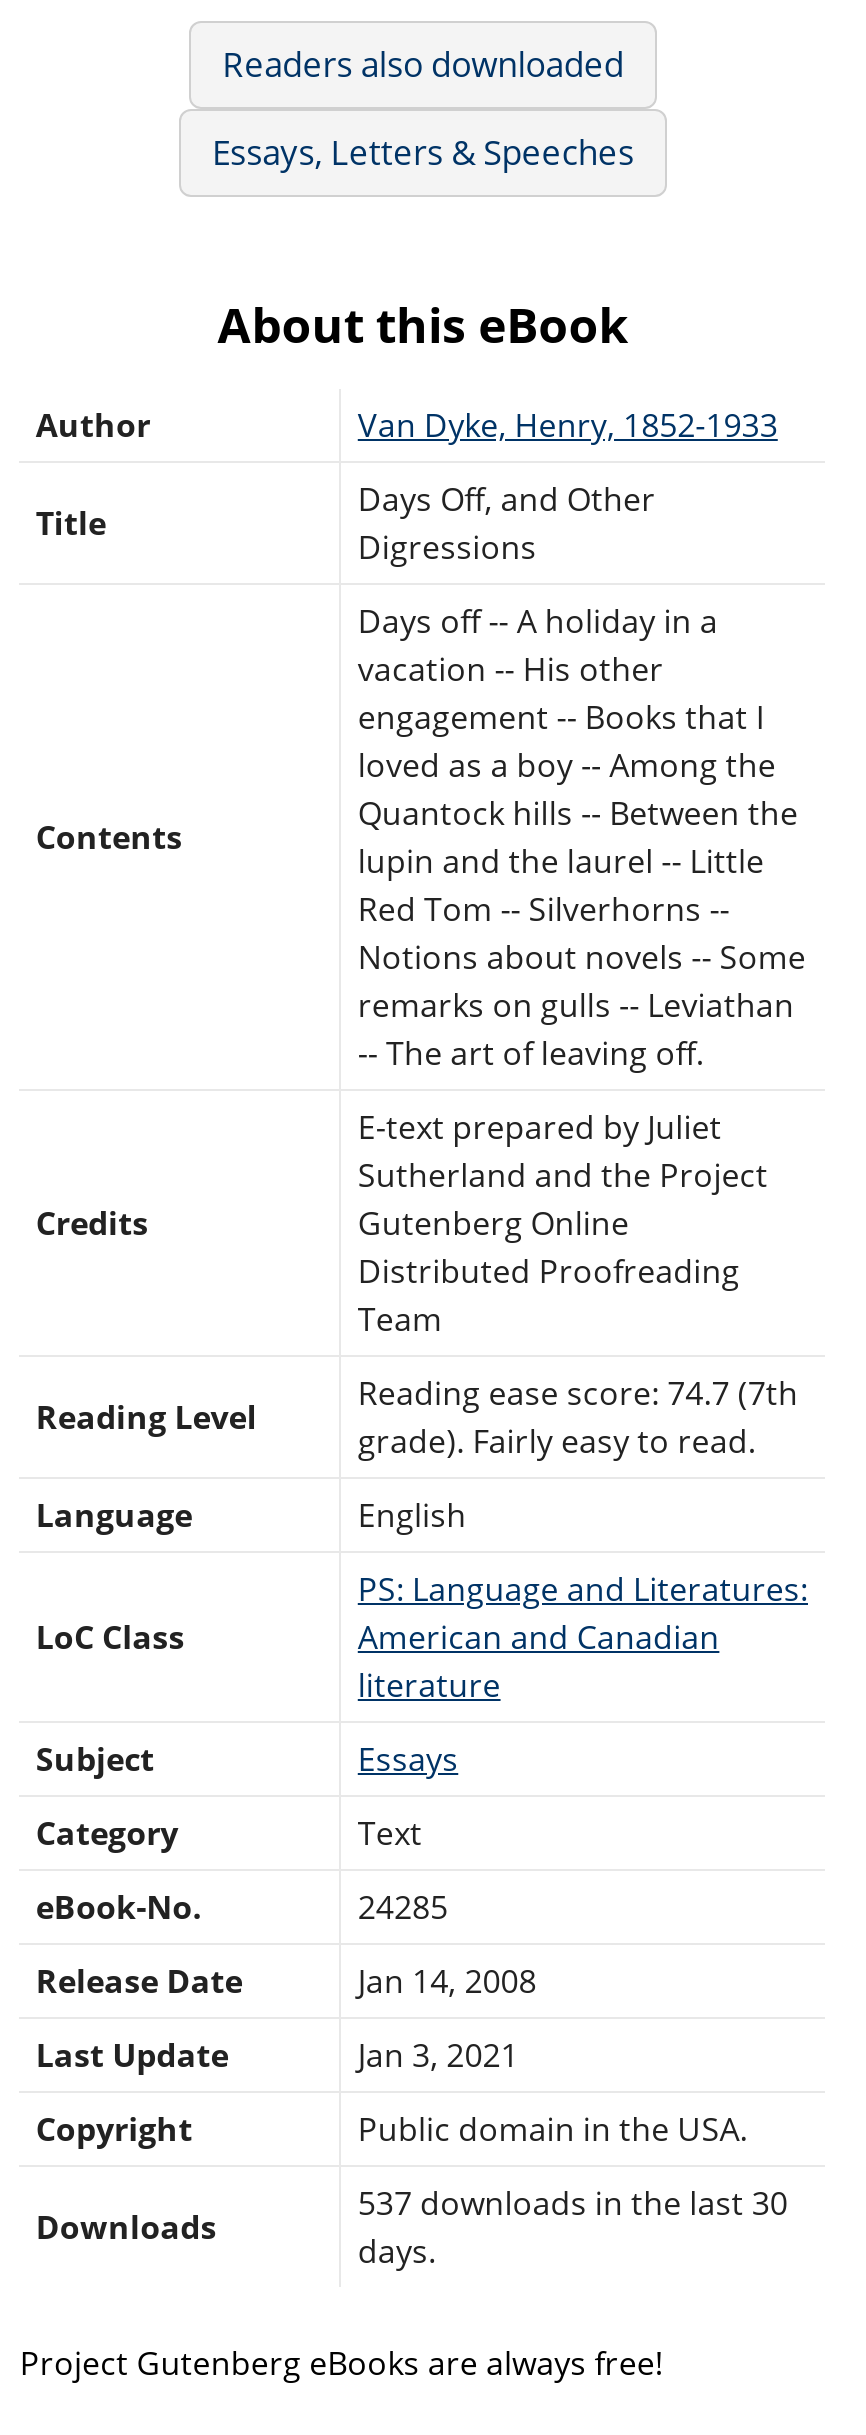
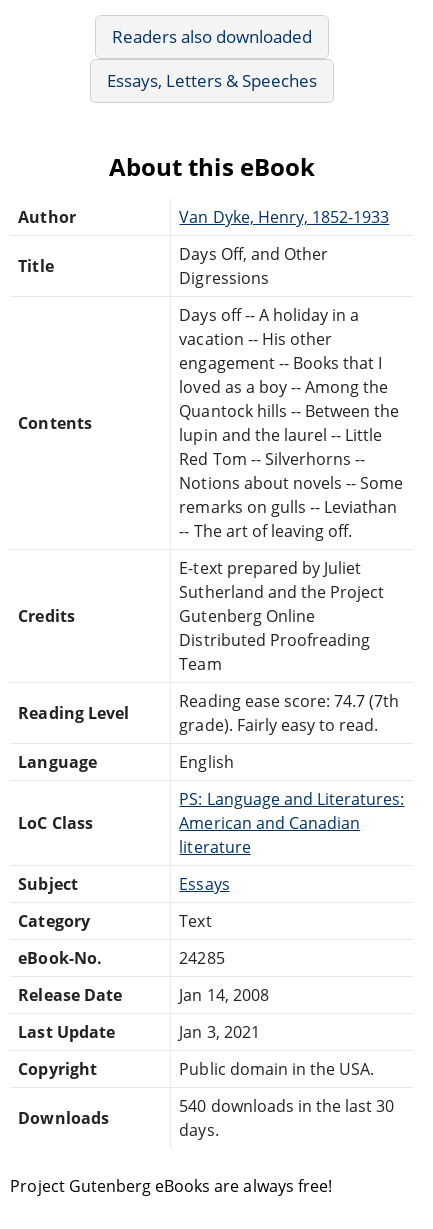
[358,2181,788,2225] 537 downloads in the last 30 -> [179,1095,394,1117] 540 downloads in the last 30

